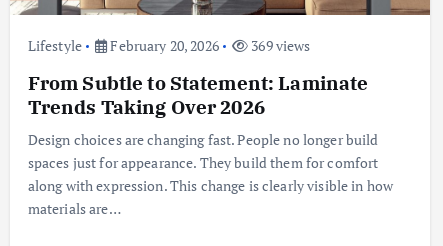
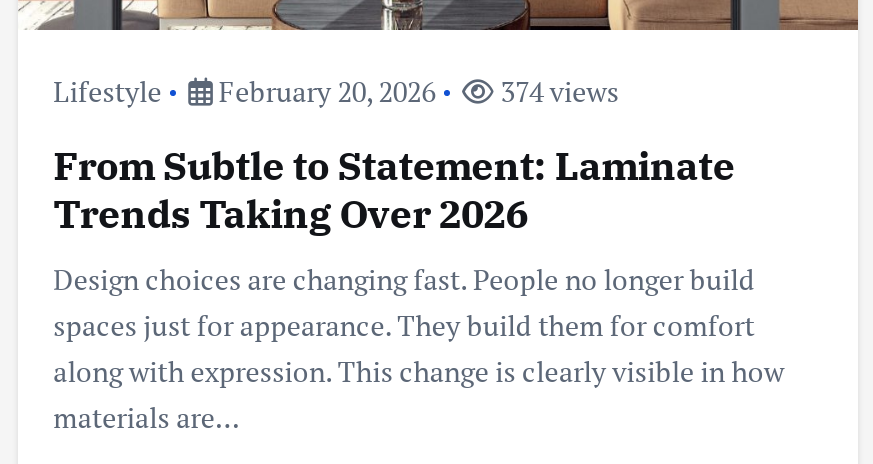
[28,36,311,55] Lifestyle February 20, 2026 369 views -> [53,72,619,110] Lifestyle February 20, 2026 374 views

